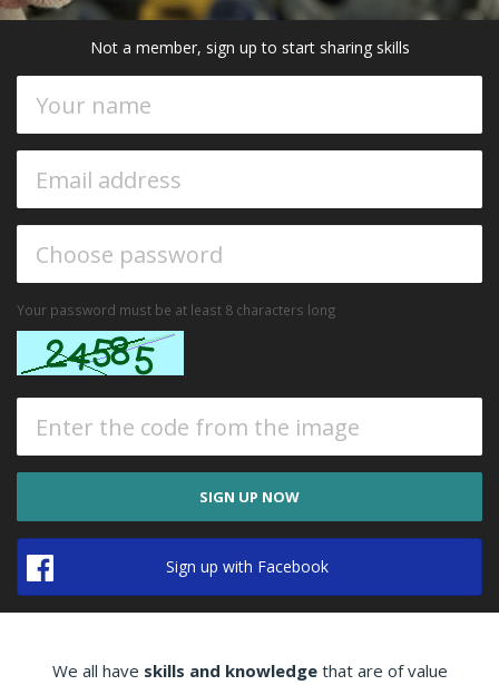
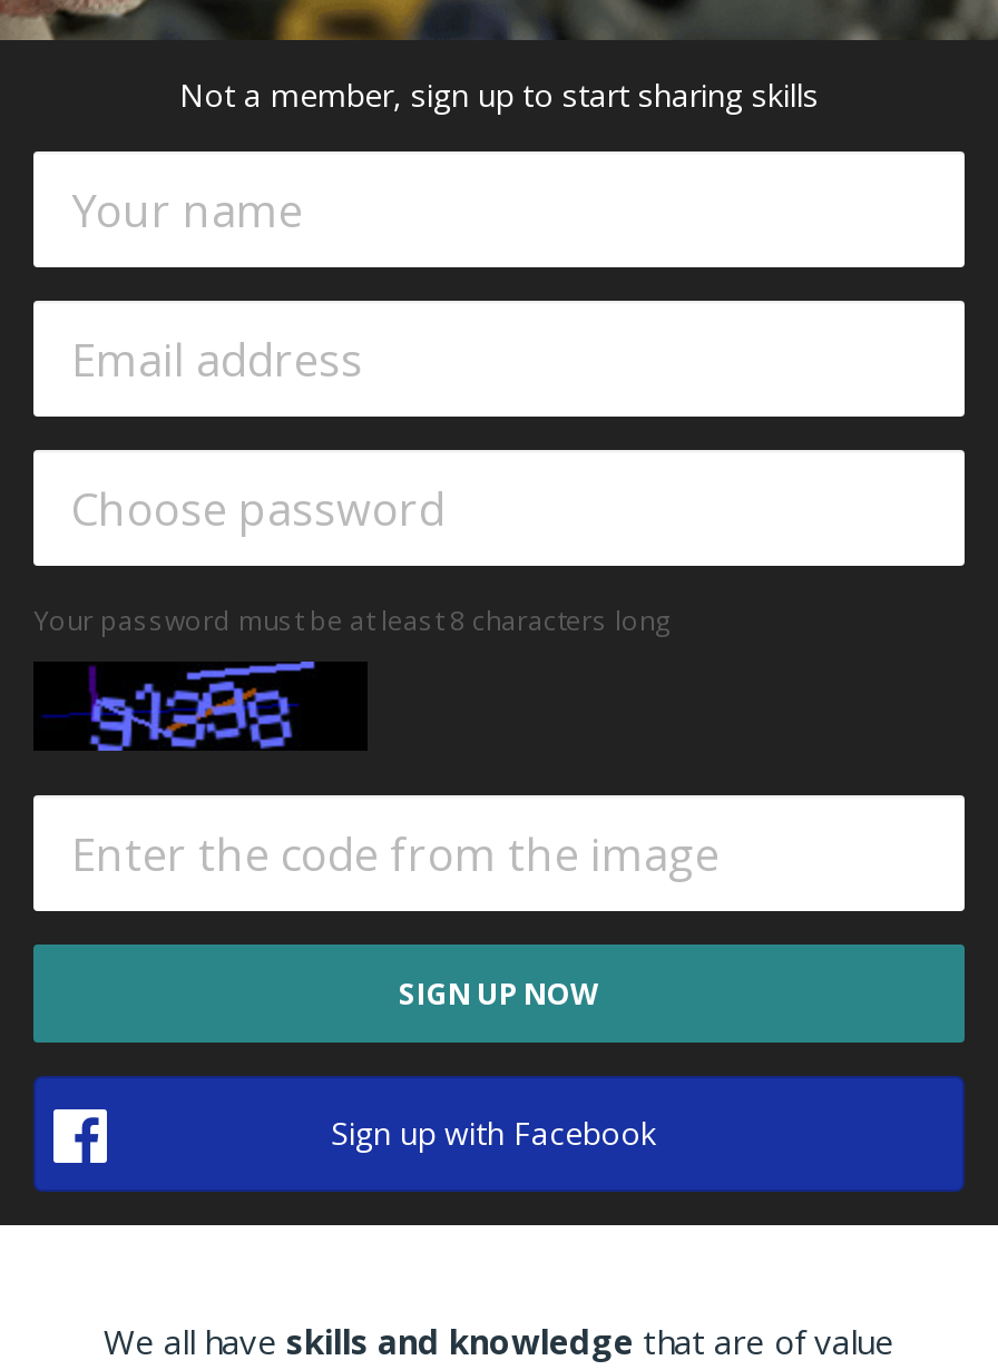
[16,330,185,376] [image] -> [33,659,368,753] [image]

